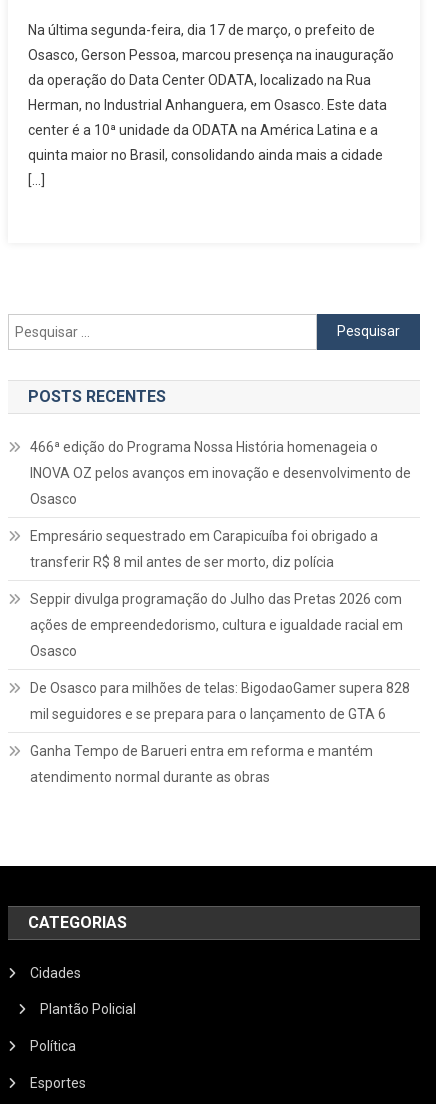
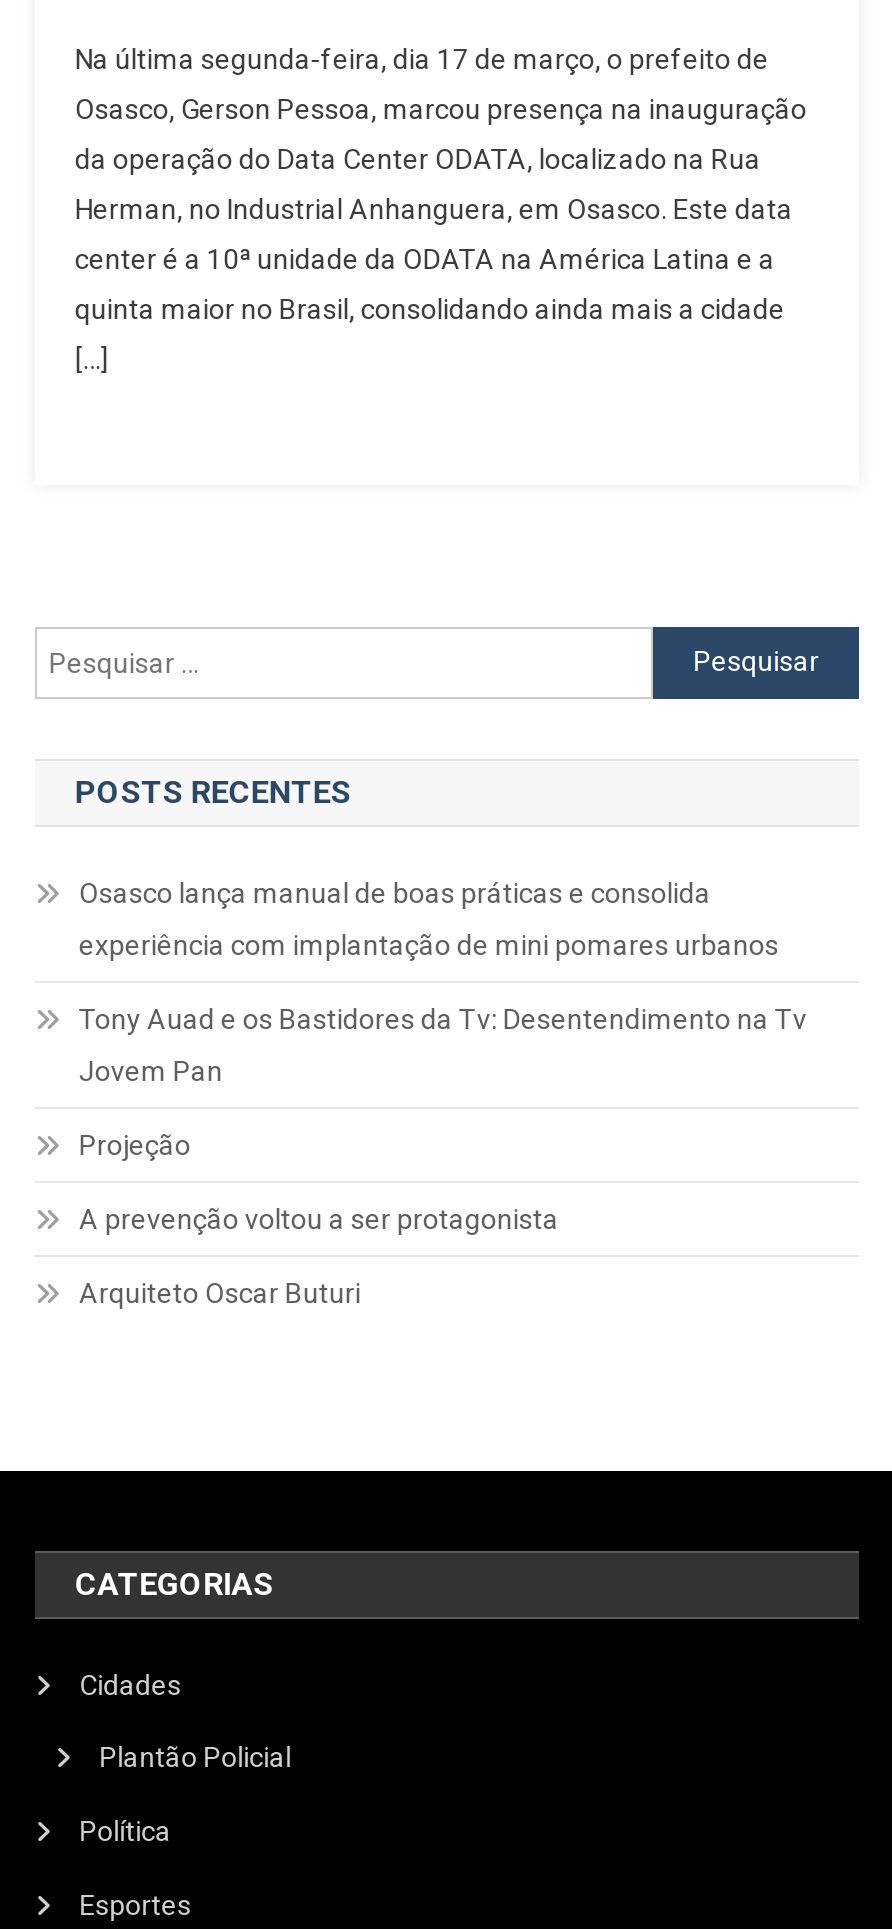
[30,439,411,785] 466ª edição do Programa Nossa História homenageia o | INOVA OZ pelos avanços em inovação e desenvolvimento de | Osasco | Empresário sequestrado em Carapicuíba foi obrigado a | transferir R$ 8 mil antes de ser morto, diz polícia | Seppir divulga programação do Julho das Pretas 2026 com | ações de empreendedorismo, cultura e igualdade racial em | Osasco | De Osasco para milhões de telas: BigodaoGamer supera 828 | mil seguidores e se prepara para o lançamento de GTA 6 | Ganha Tempo de Barueri entra em reforma e mantém | atendimento normal durante as obras -> [79,877,807,1309] Osasco lança manual de boas práticas e consolida | experiência com implantação de mini pomares urbanos | Tony Auad e os Bastidores da Tv: Desentendimento na Tv | Jovem Pan | Projeção | A prevenção voltou a ser protagonista | Arquiteto Oscar Buturi

